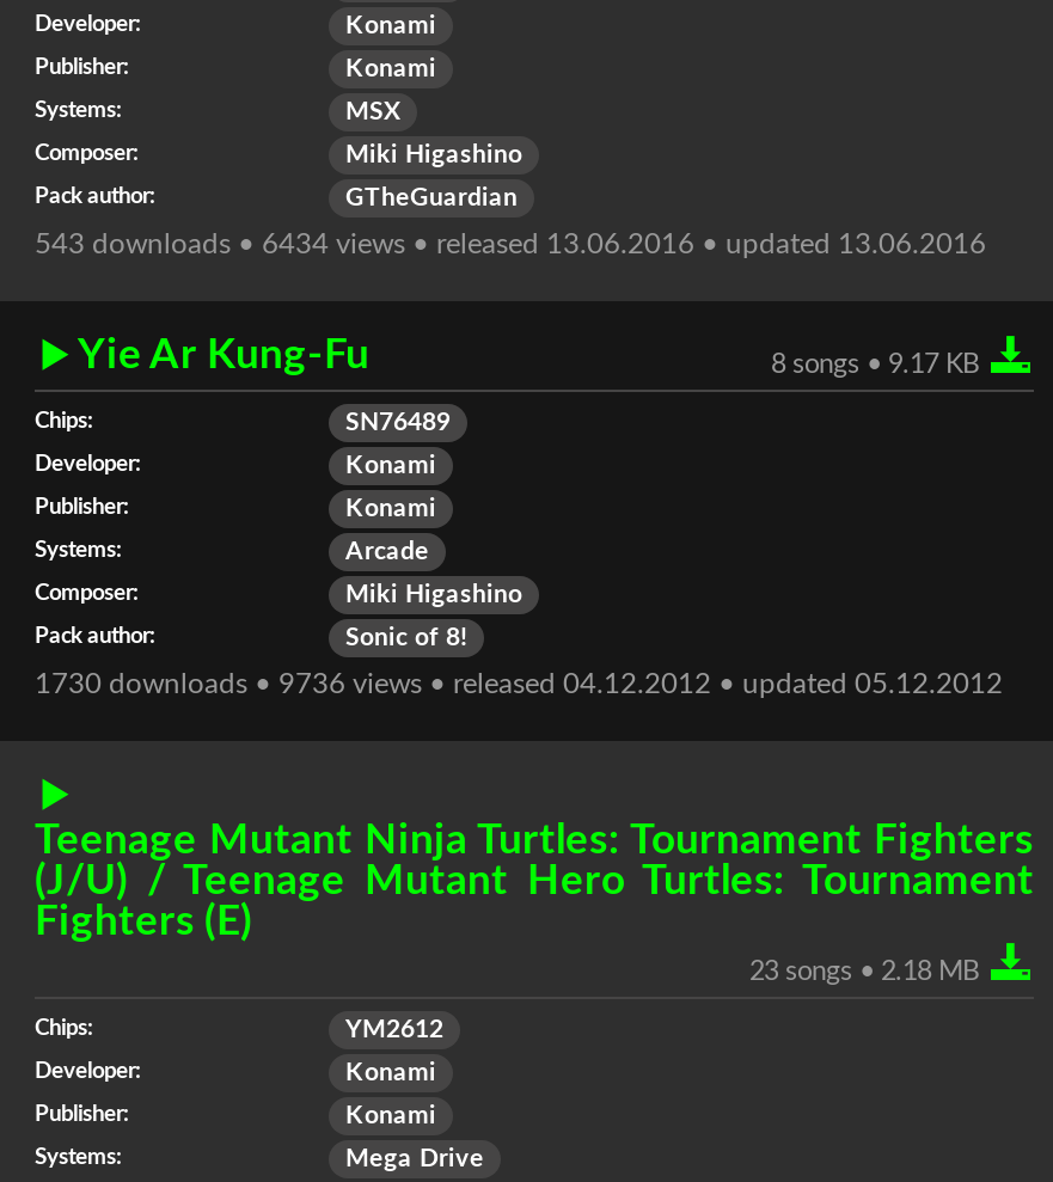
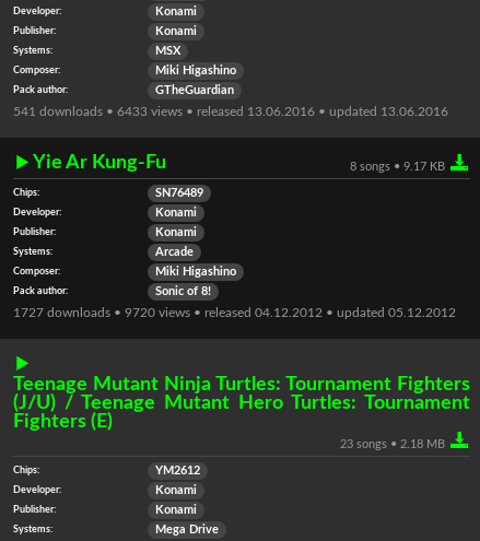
[35,229,986,258] 543 downloads • 6434 views • released 13.06.2016 • updated 13.06.2016 -> [13,105,448,118] 541 downloads • 6433 views • released 13.06.2016 • updated 13.06.2016
[35,669,1003,698] 1730 downloads • 9736 views • released 04.12.2012 • updated 05.12.2012 -> [13,306,456,319] 1727 downloads • 9720 views • released 04.12.2012 • updated 05.12.2012

